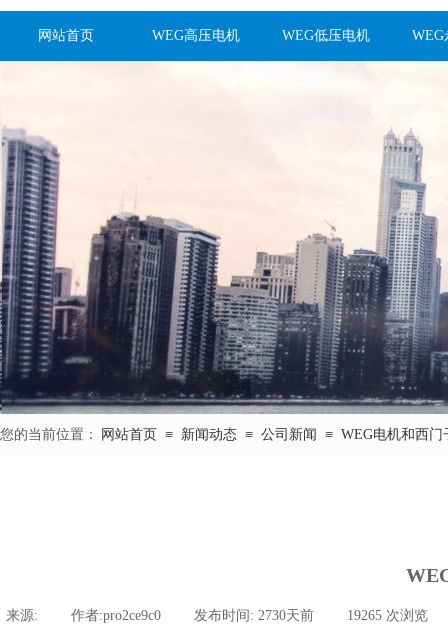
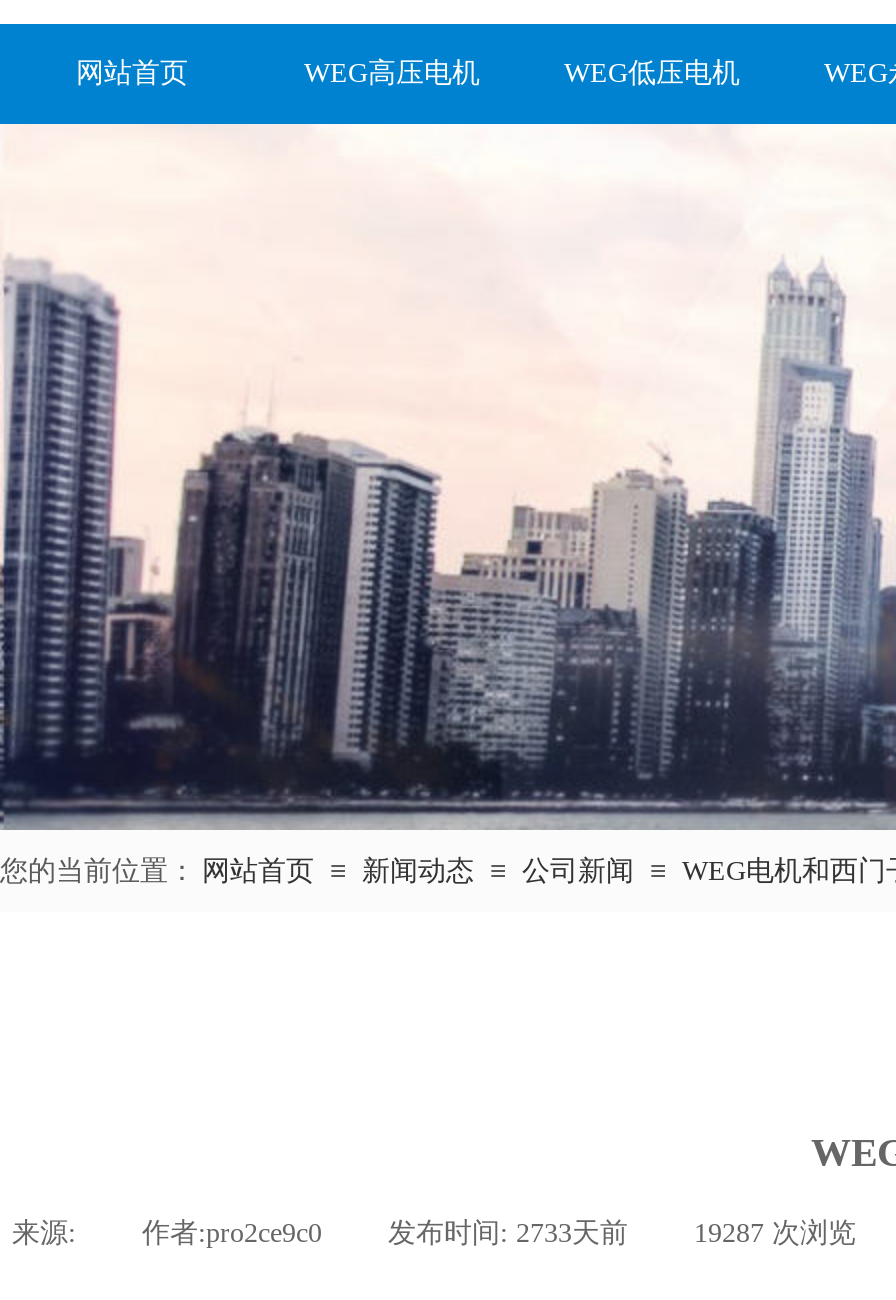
[194,608,314,623] 发布时间: 2730天前 -> [388,1218,628,1248] 发布时间: 2733天前
[347,608,428,623] 19265次浏览 -> [694,1218,856,1248] 19287次浏览

